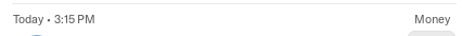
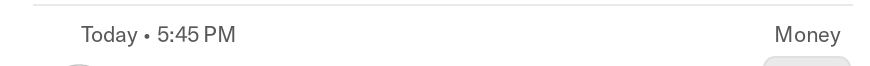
[13,12,95,26] Today • 3:15 PM -> [81,20,237,48] Today • 5:45 PM

